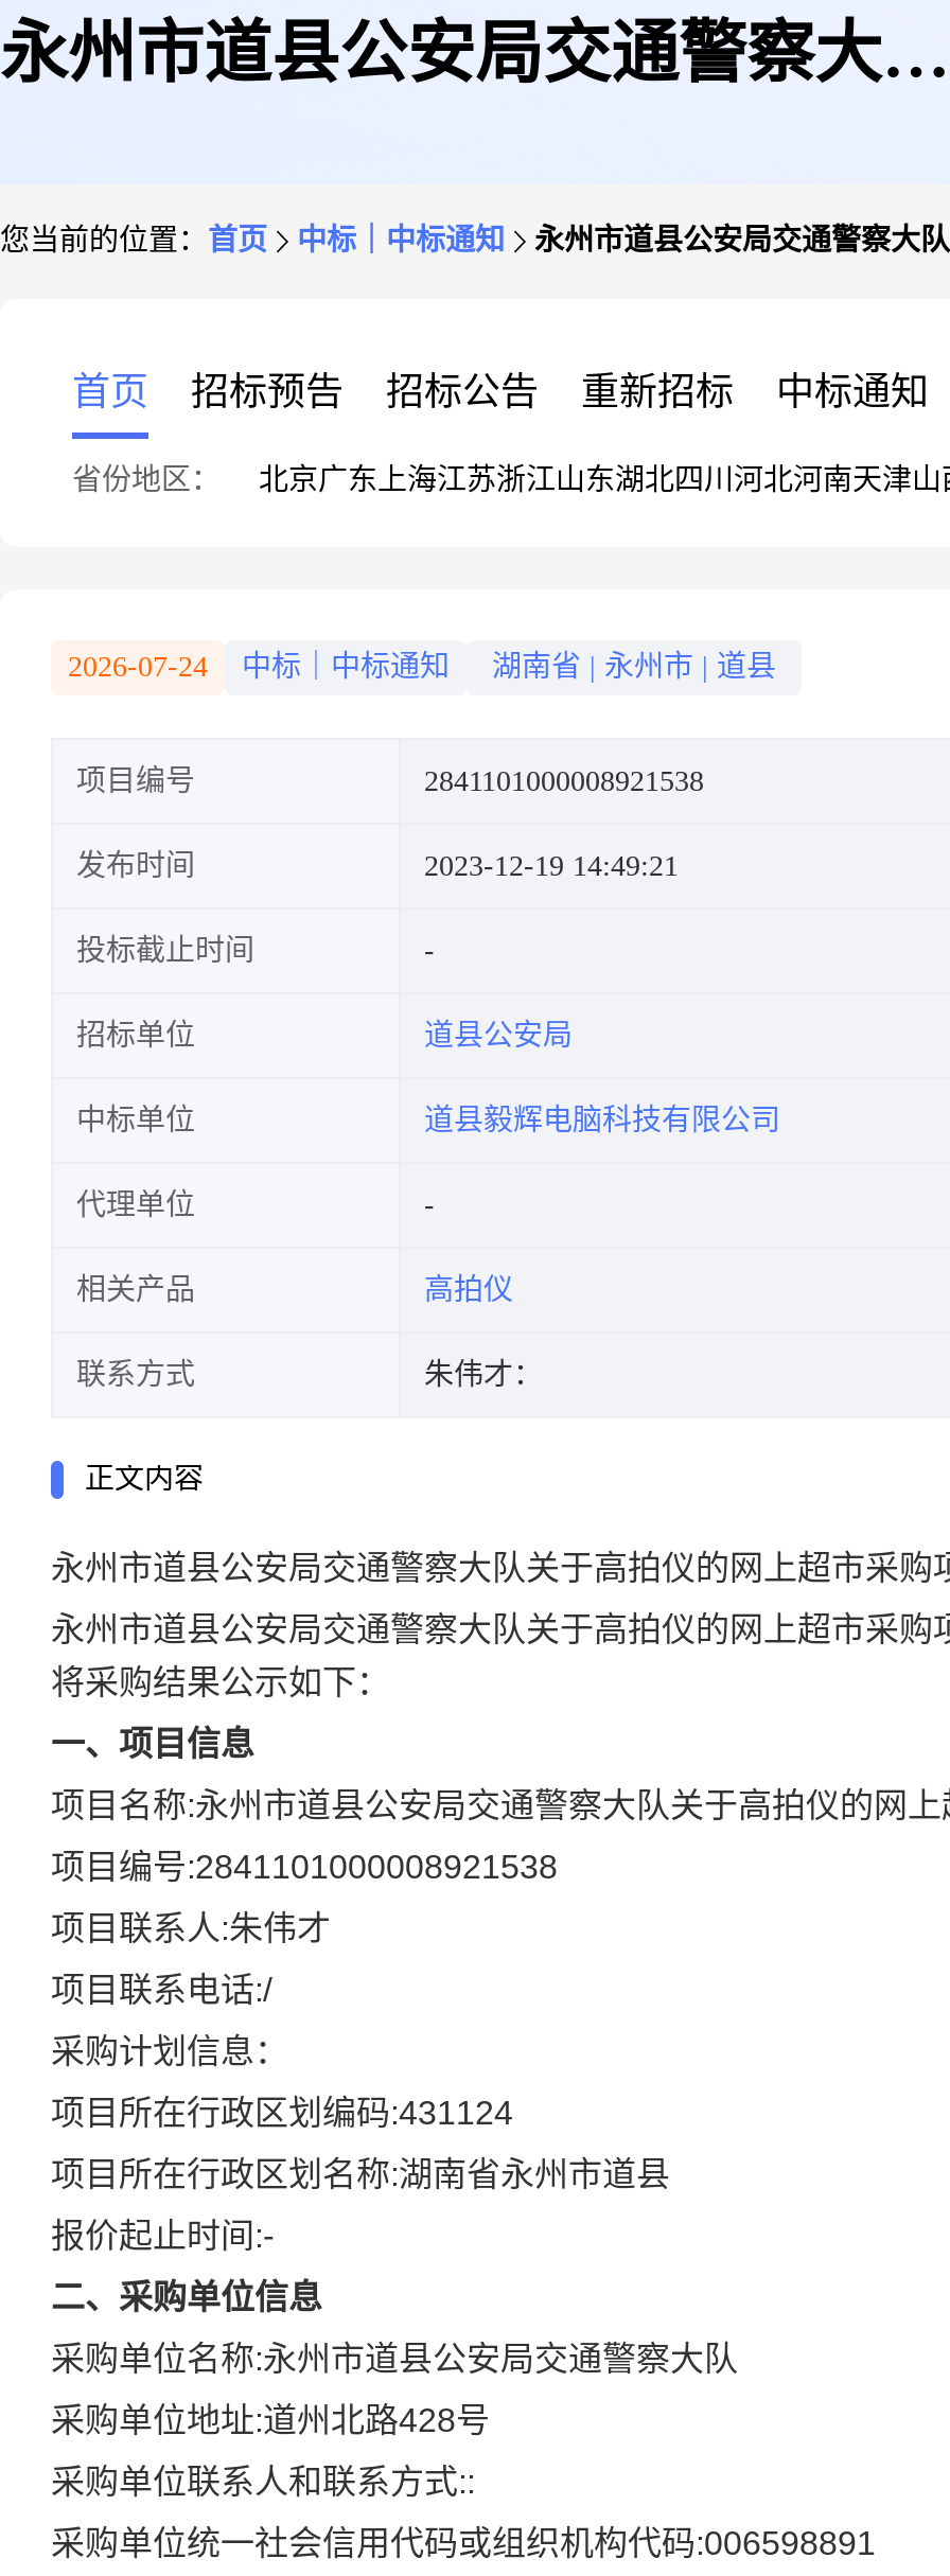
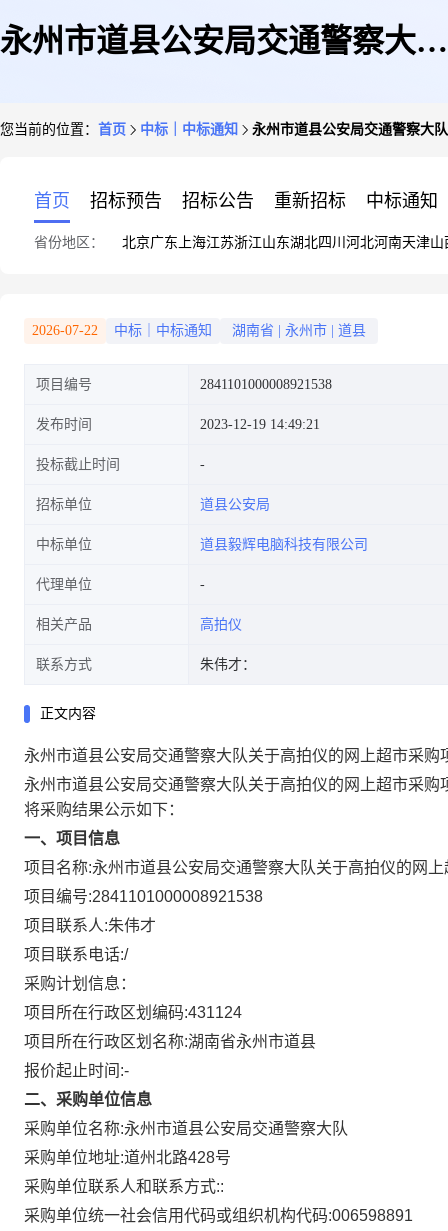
[68,651,208,683] 2026-07-24 -> [32,323,98,338] 2026-07-22

